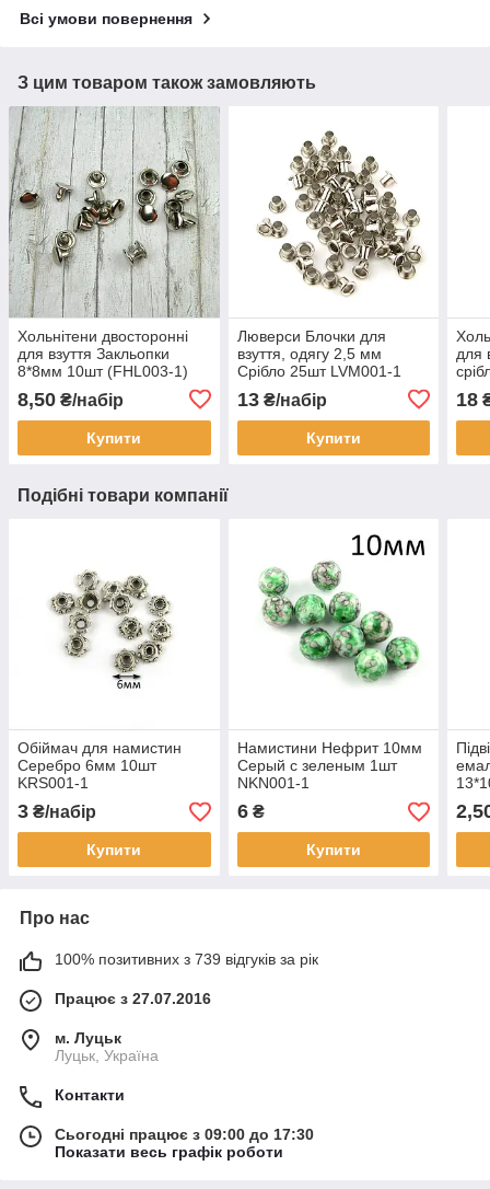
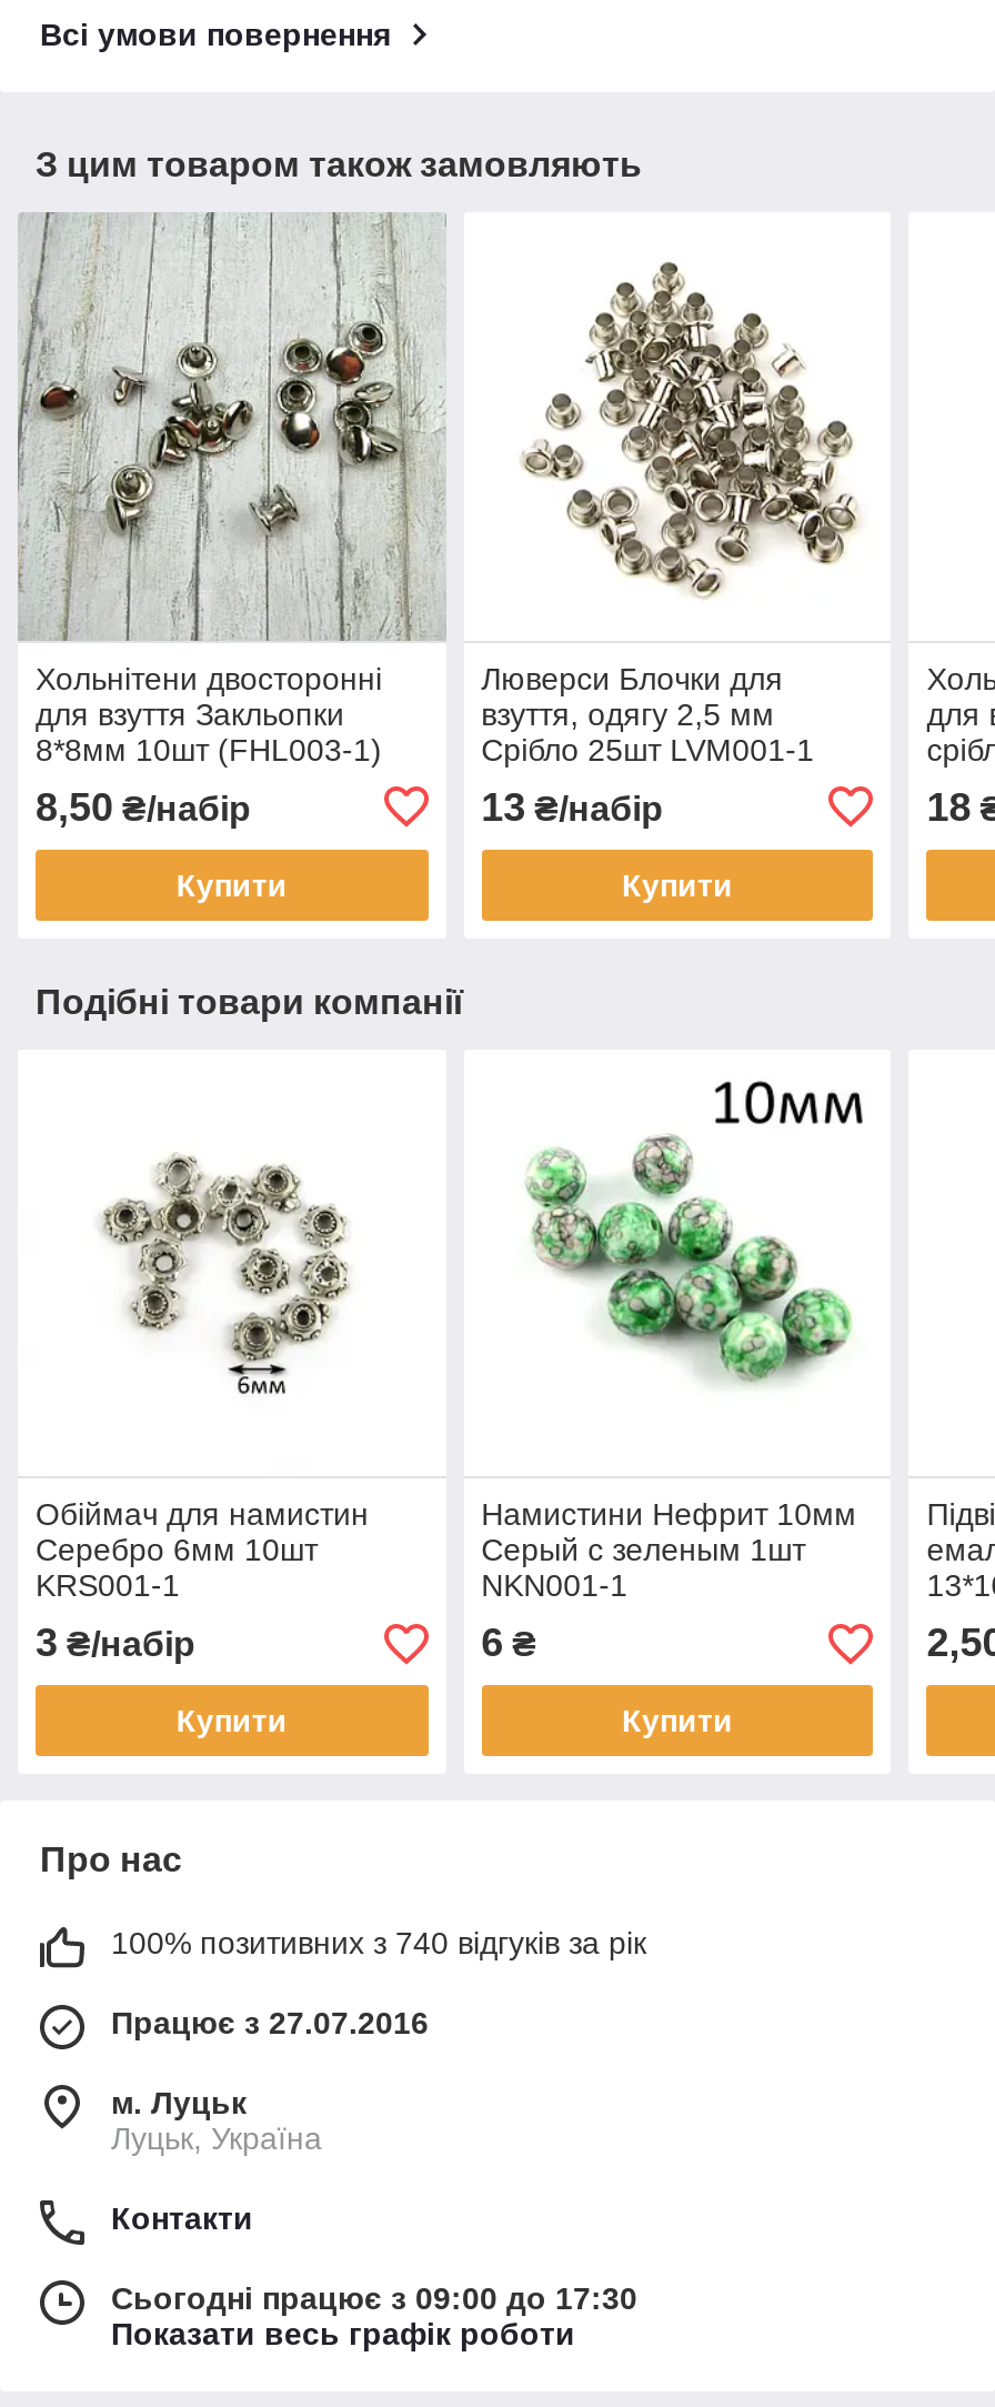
[55,951,318,968] 100% позитивних з 739 відгуків за рік -> [111,1926,646,1962] 100% позитивних з 740 відгуків за рік

